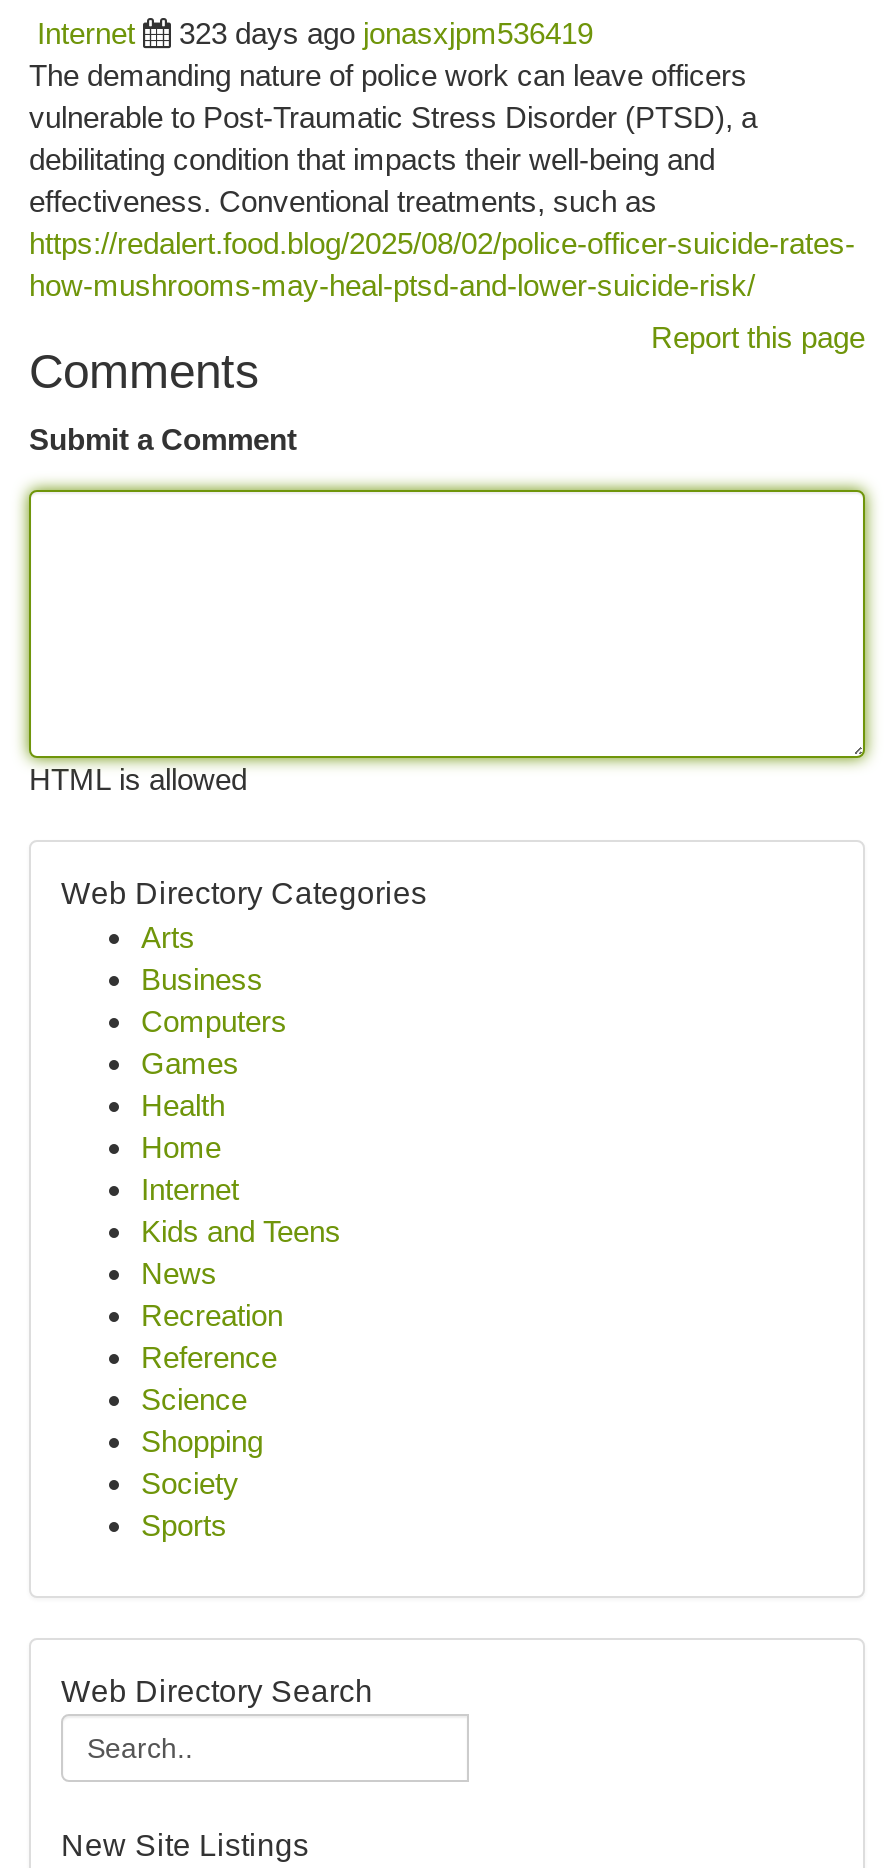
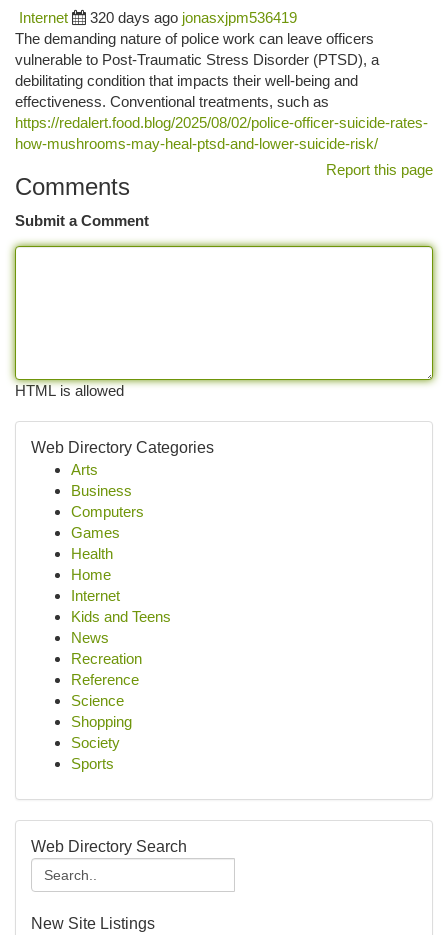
[179,16,593,50] 323 days ago jonasxjpm536419 -> [90,9,297,26] 320 days ago jonasxjpm536419

